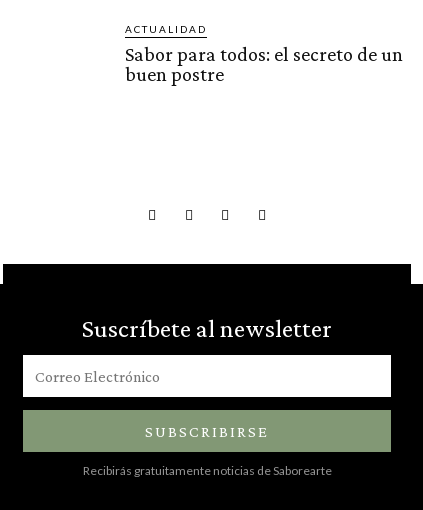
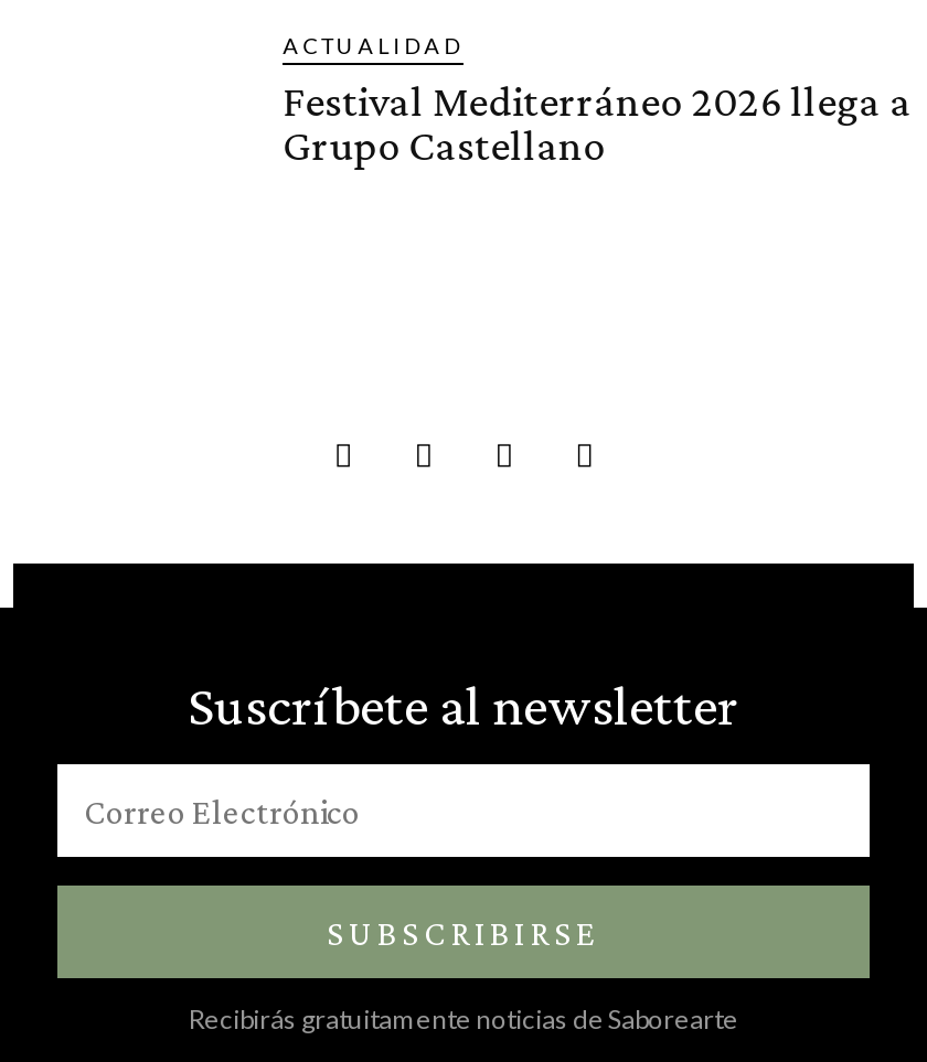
[125,43,403,85] Sabor para todos: el secreto de un | buen postre -> [283,76,912,168] Festival Mediterráneo 2026 llega a | Grupo Castellano

